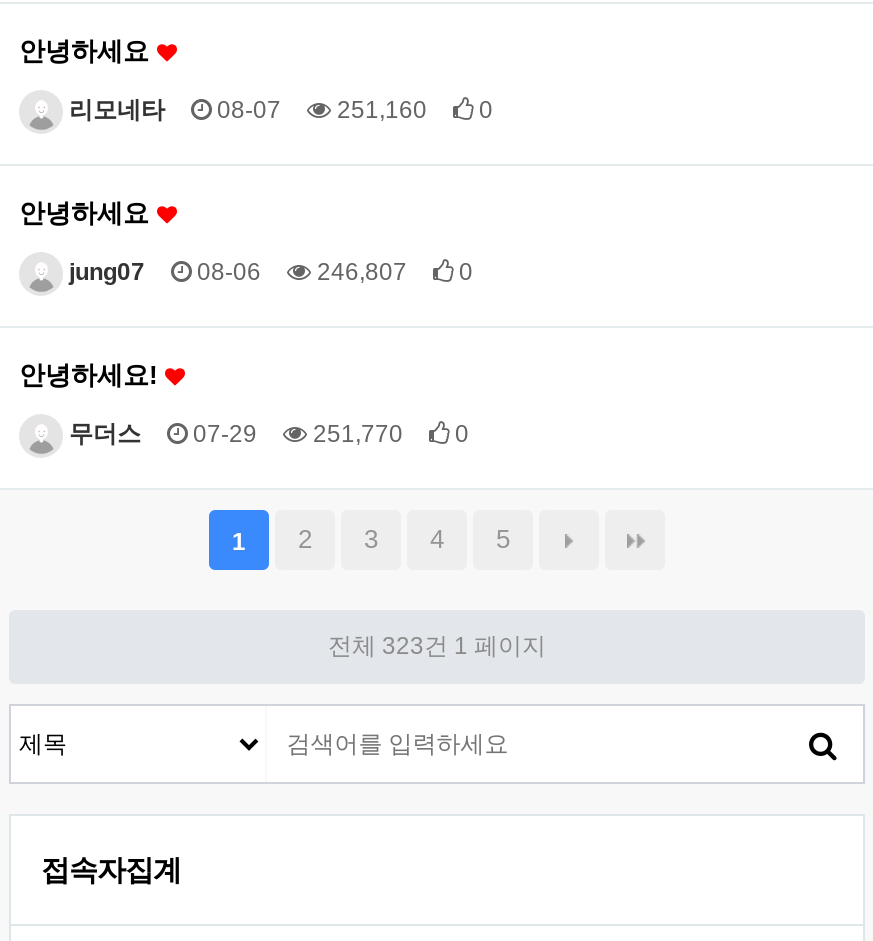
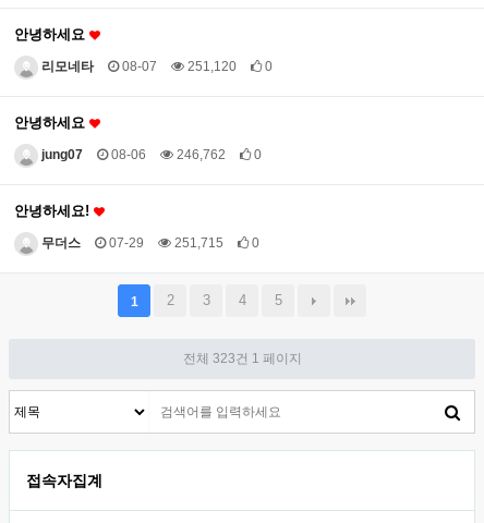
[63,96,493,124] 리모네타 08-07 251,160 0 -> [38,59,273,74] 리모네타 08-07 251,120 0
[63,258,473,286] jung07 08-06 246,807 0 -> [38,147,262,162] jung07 08-06 246,762 0
[63,420,469,448] 무더스 07-29 251,770 0 -> [38,235,259,251] 무더스 07-29 251,715 0

